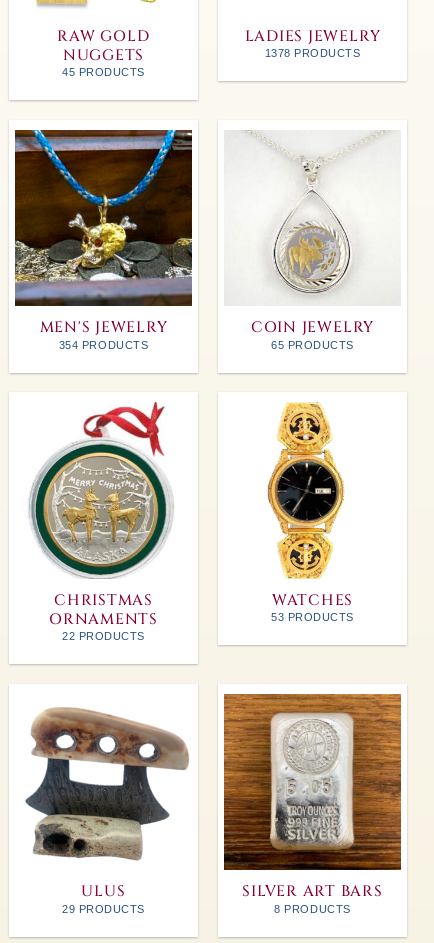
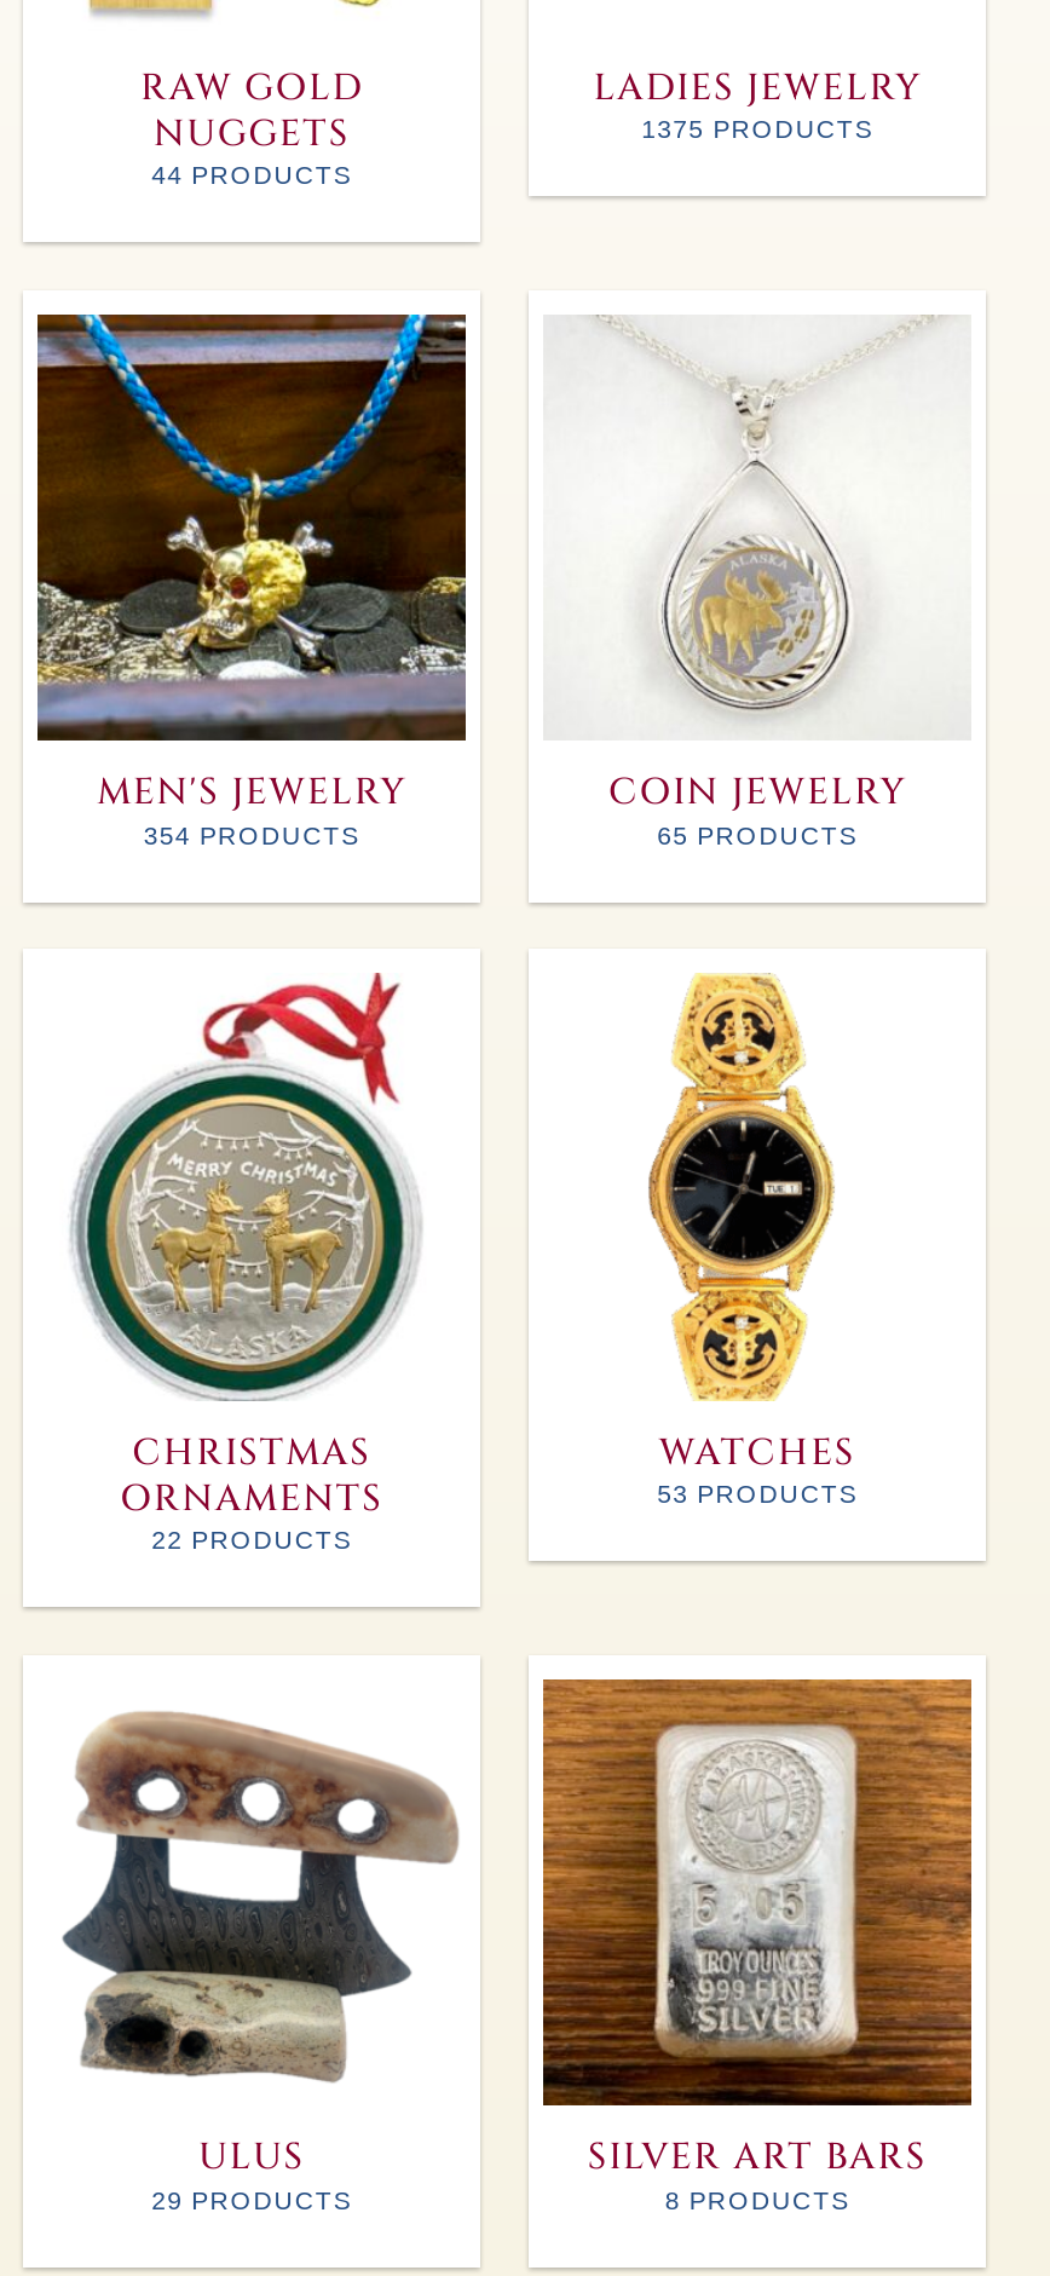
[265,47,360,59] 1378 PRODUCTS -> [641,114,873,143] 1375 PRODUCTS
[62,66,145,78] 45 PRODUCTS -> [151,160,352,189] 44 PRODUCTS

